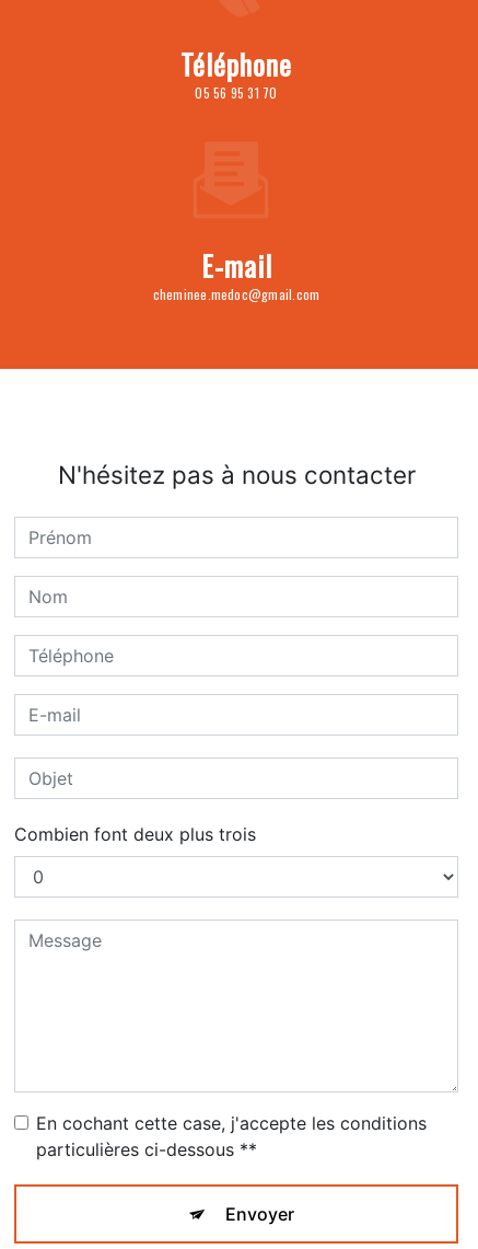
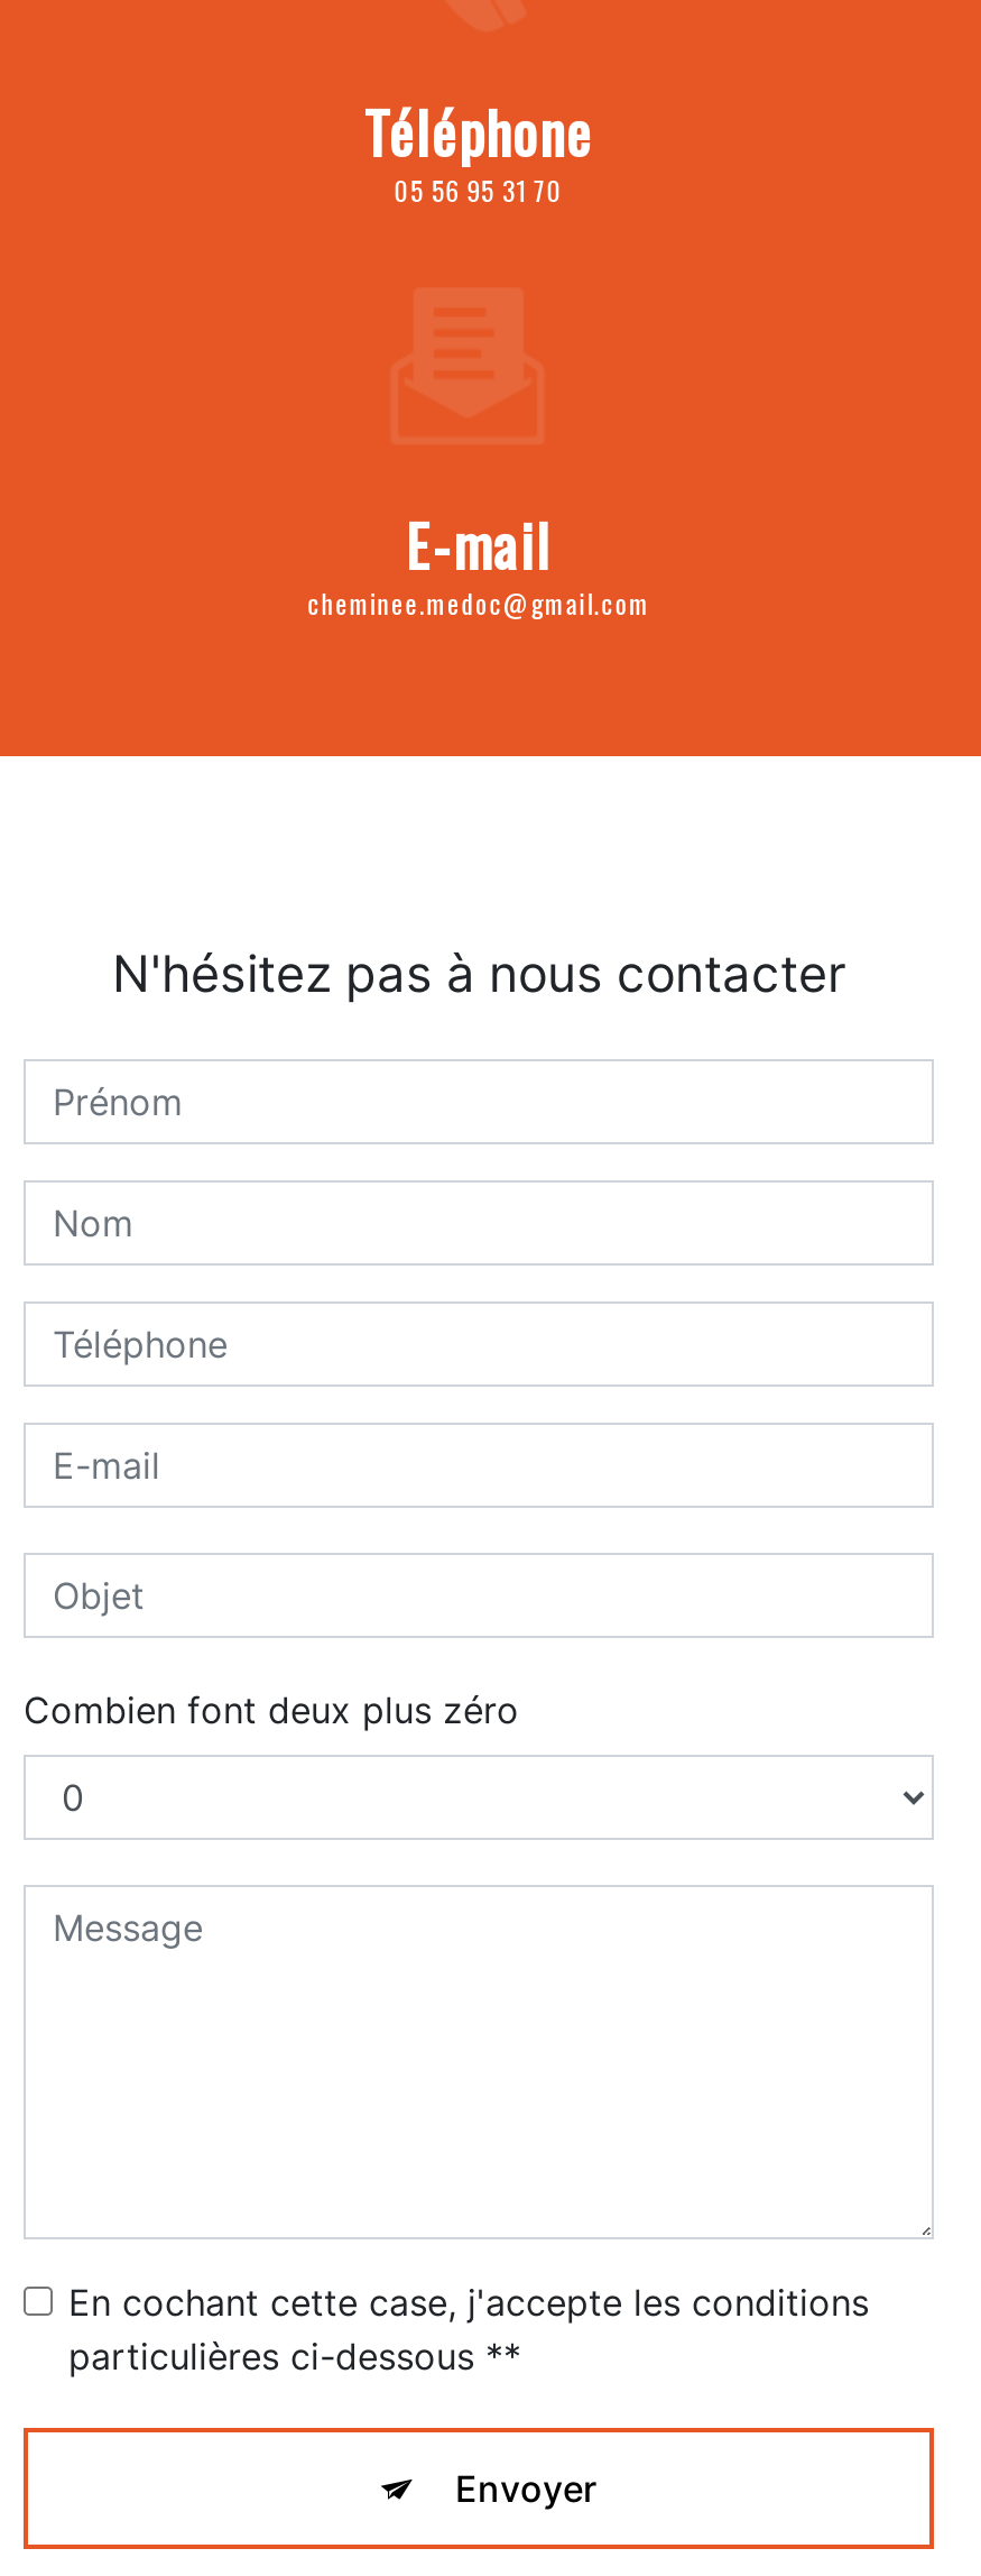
[14,823,256,845] Combien font deux plus trois -> [24,1688,519,1733] Combien font deux plus zéro

